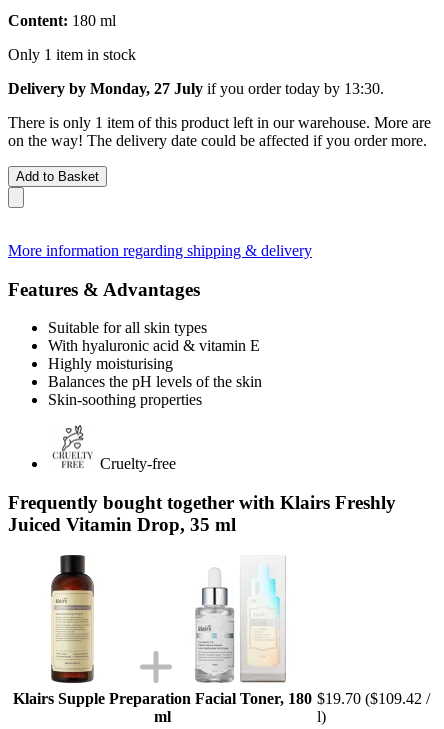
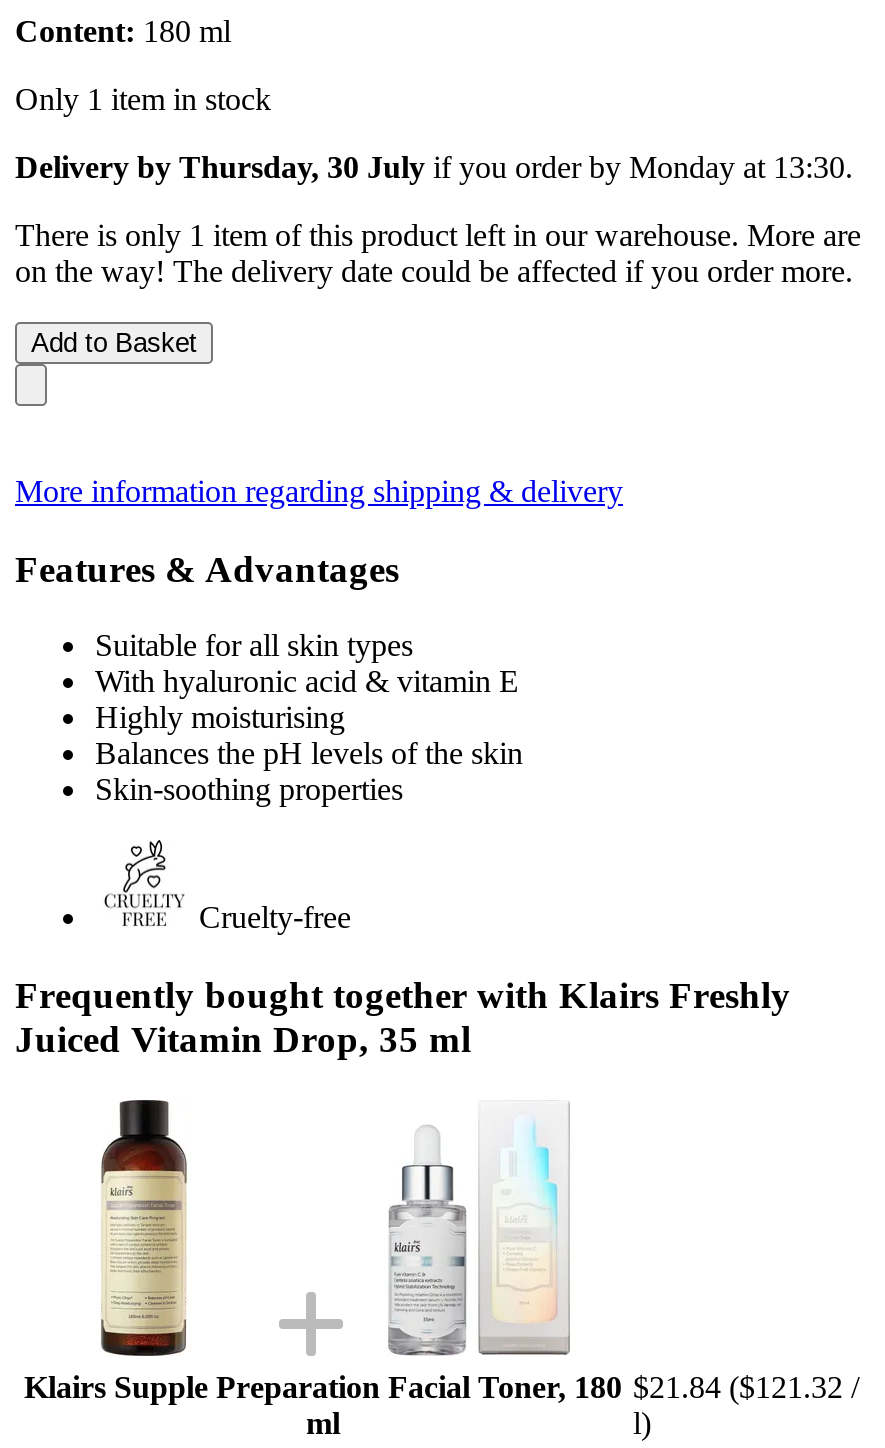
[8,80,384,97] Delivery by Monday, 27 July if you order today by 13:30. -> [15,150,853,184] Delivery by Thursday, 30 July if you order by Monday at 13:30.
[12,690,430,707] Klairs Supple Preparation Facial Toner, 180 $19.70 ($109.42 / -> [24,1369,859,1403] Klairs Supple Preparation Facial Toner, 180 $21.84 ($121.32 /

